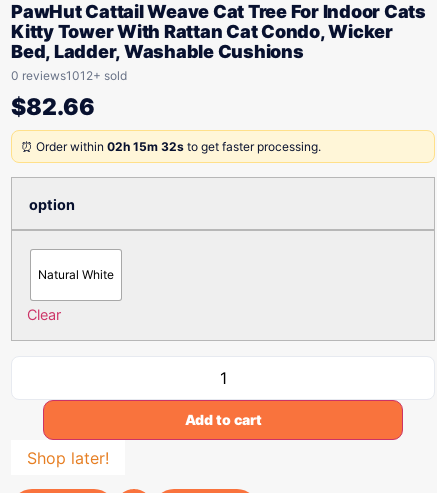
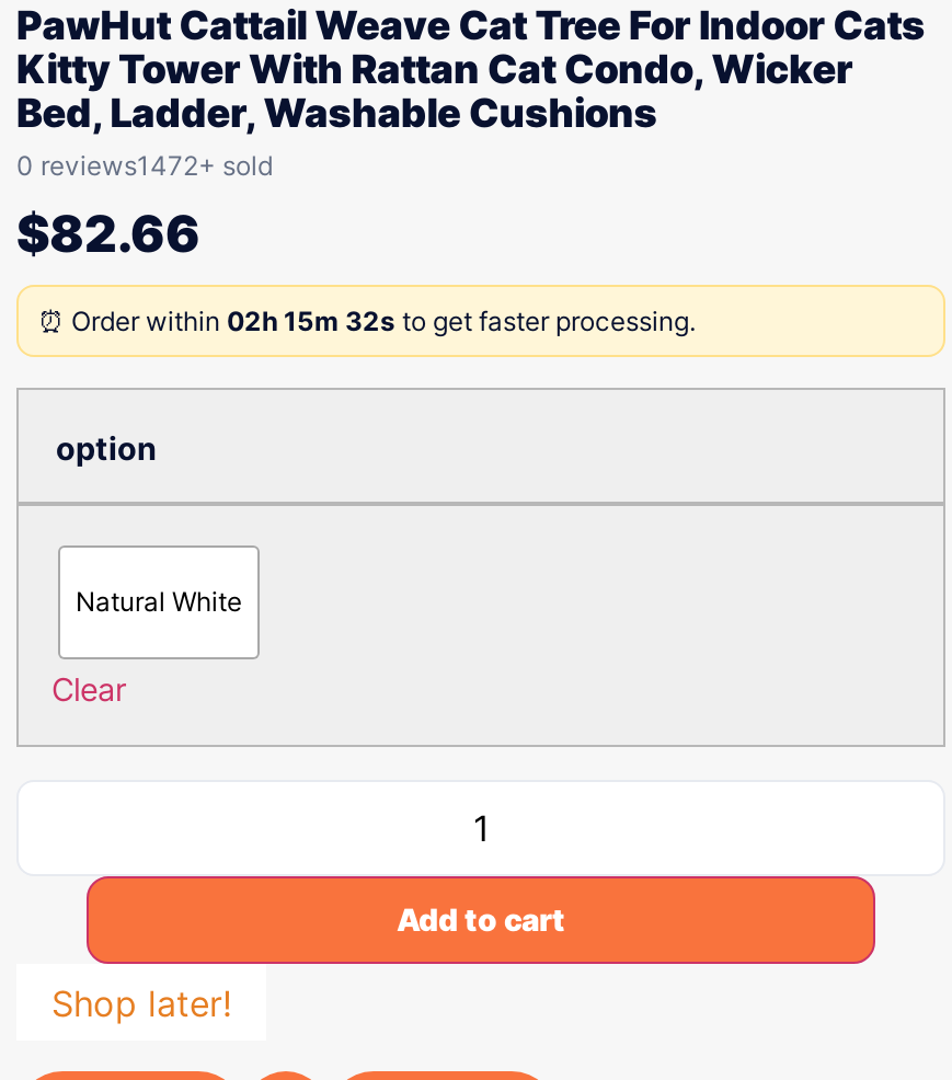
[11,68,127,83] 0 reviews1012+ sold -> [16,149,273,182] 0 reviews1472+ sold

